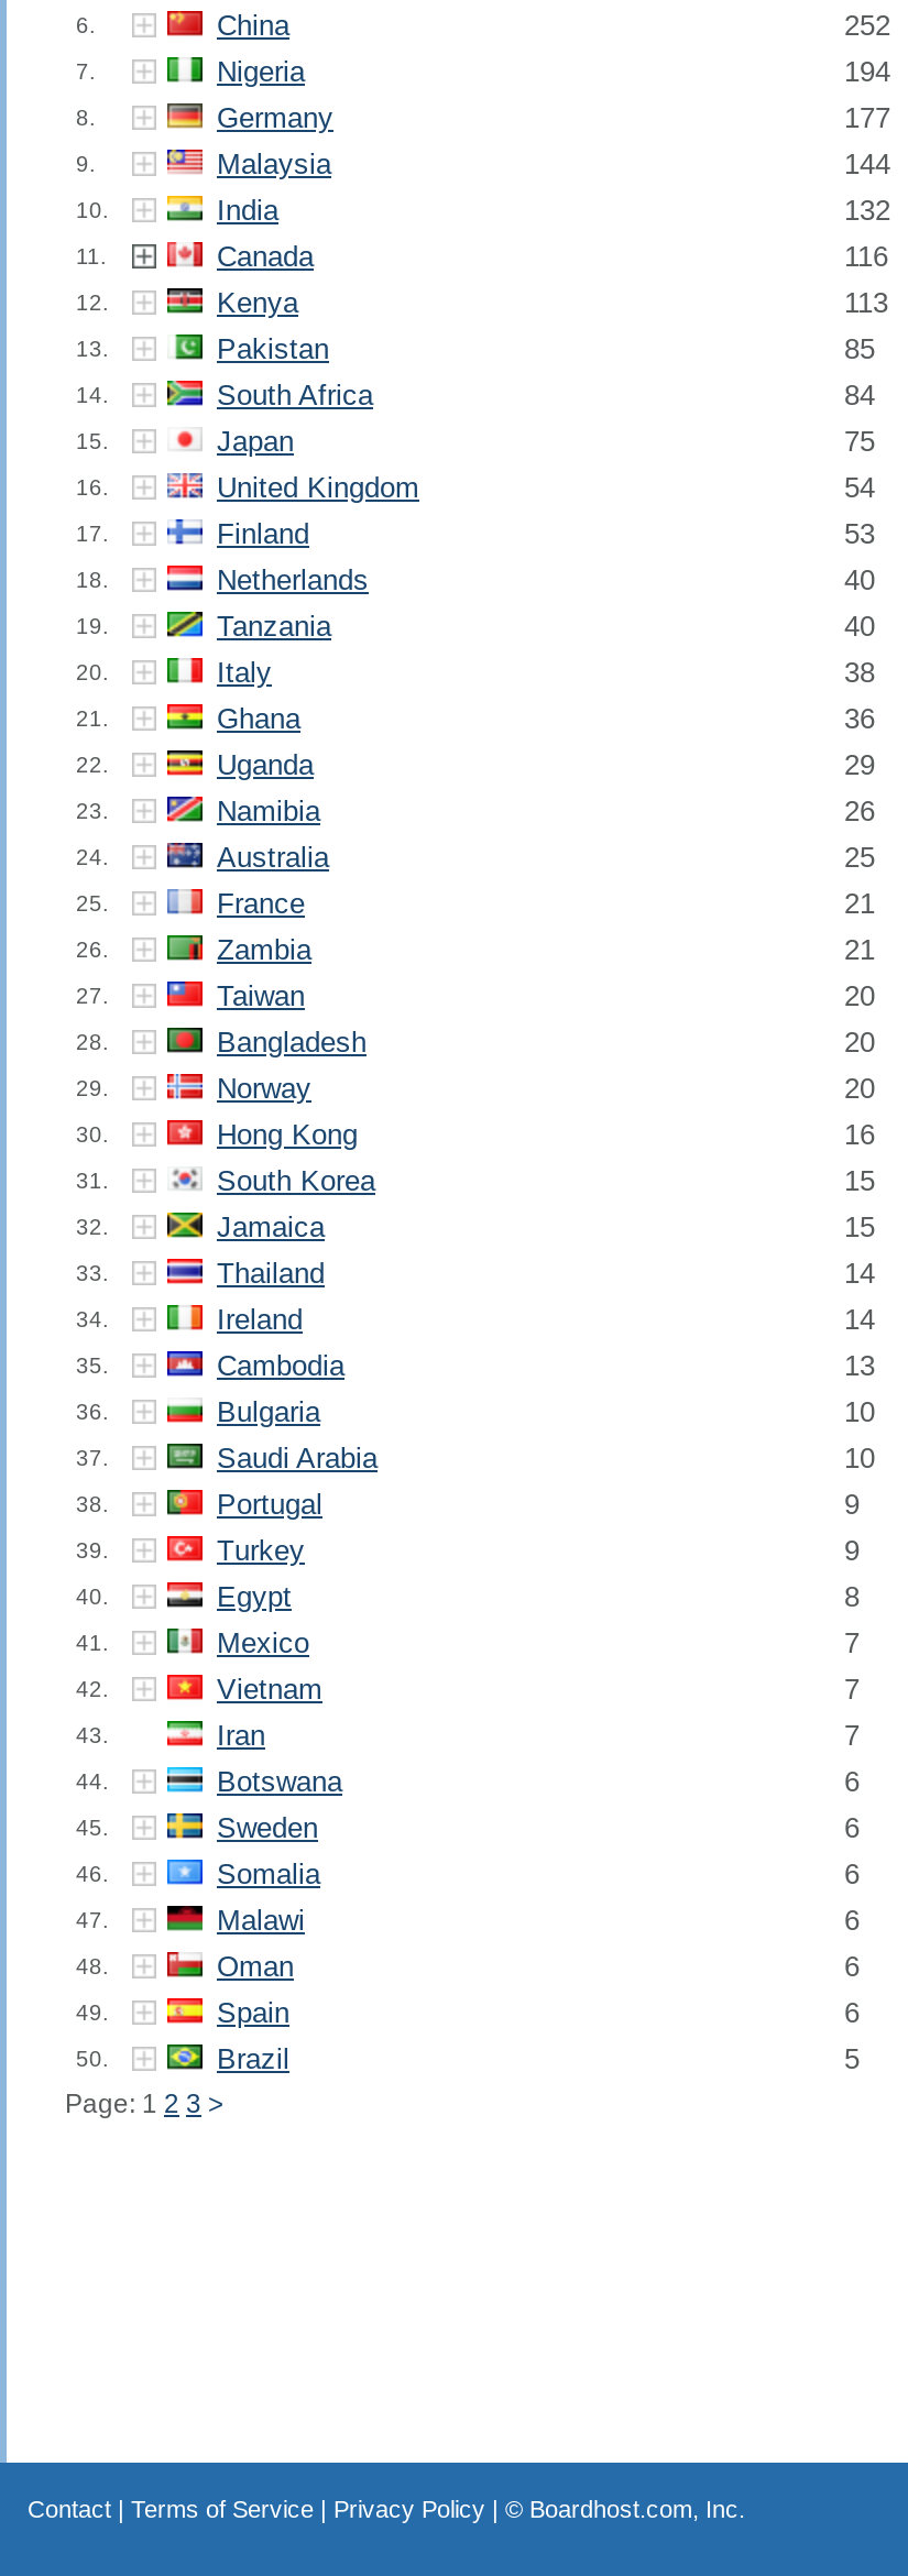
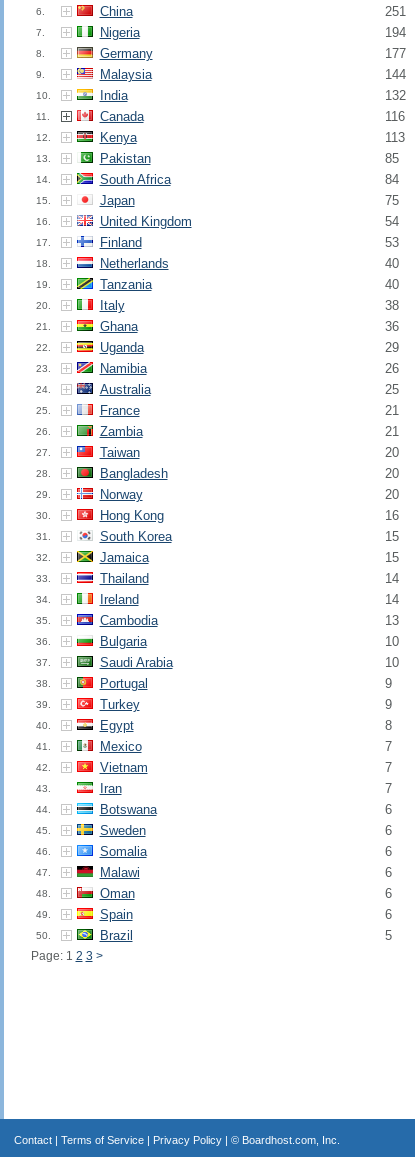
[844,9,890,42] 252 -> [384,4,405,19] 251

